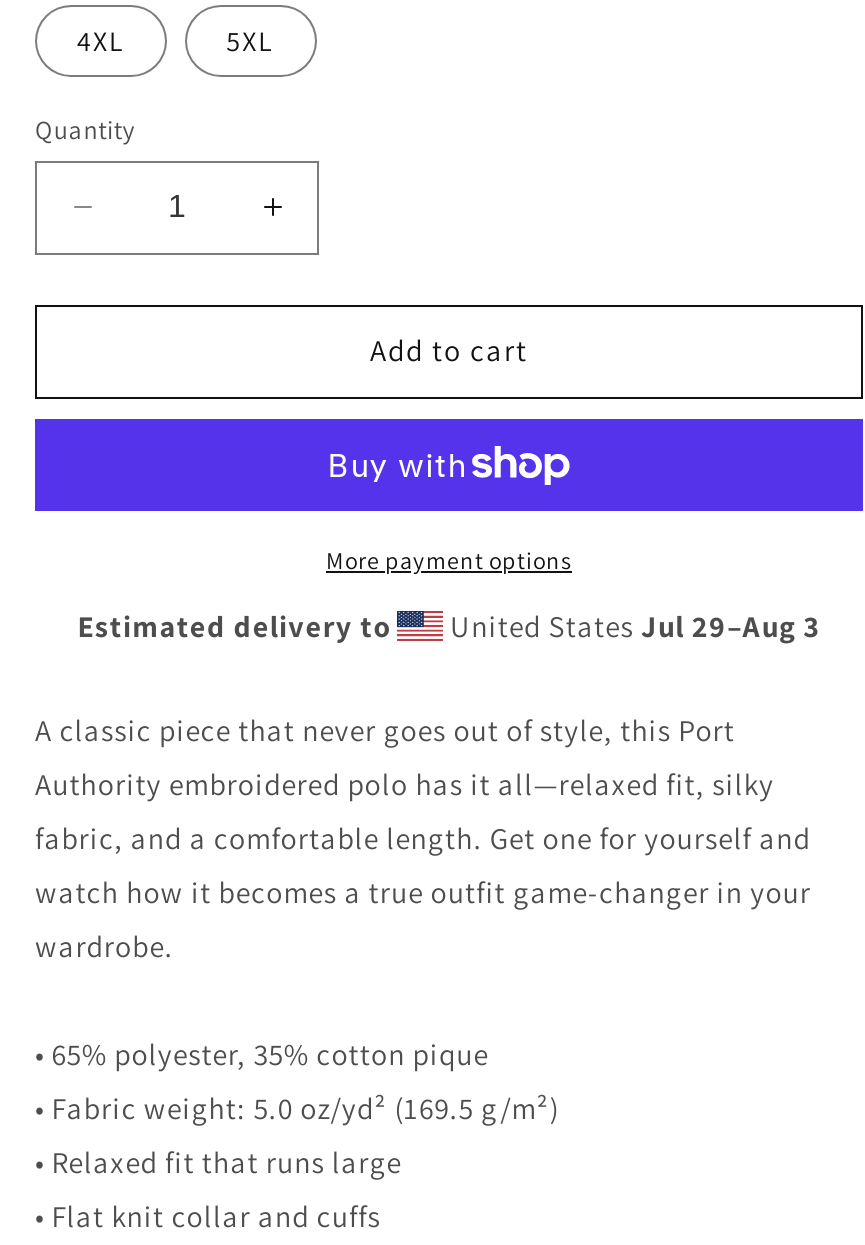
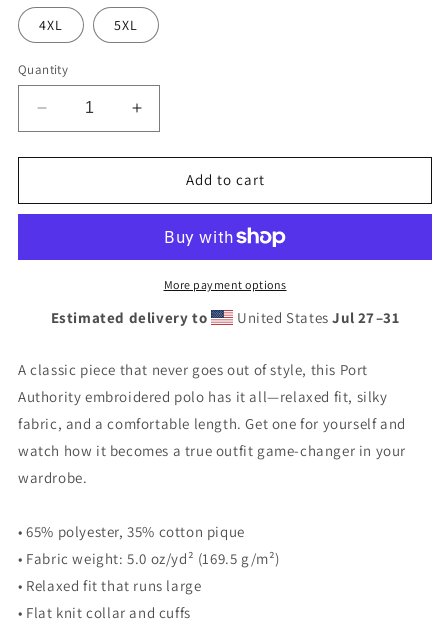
[443,606,821,644] United States Jul 29–Aug 3 -> [233,308,399,327] United States Jul 27–31

